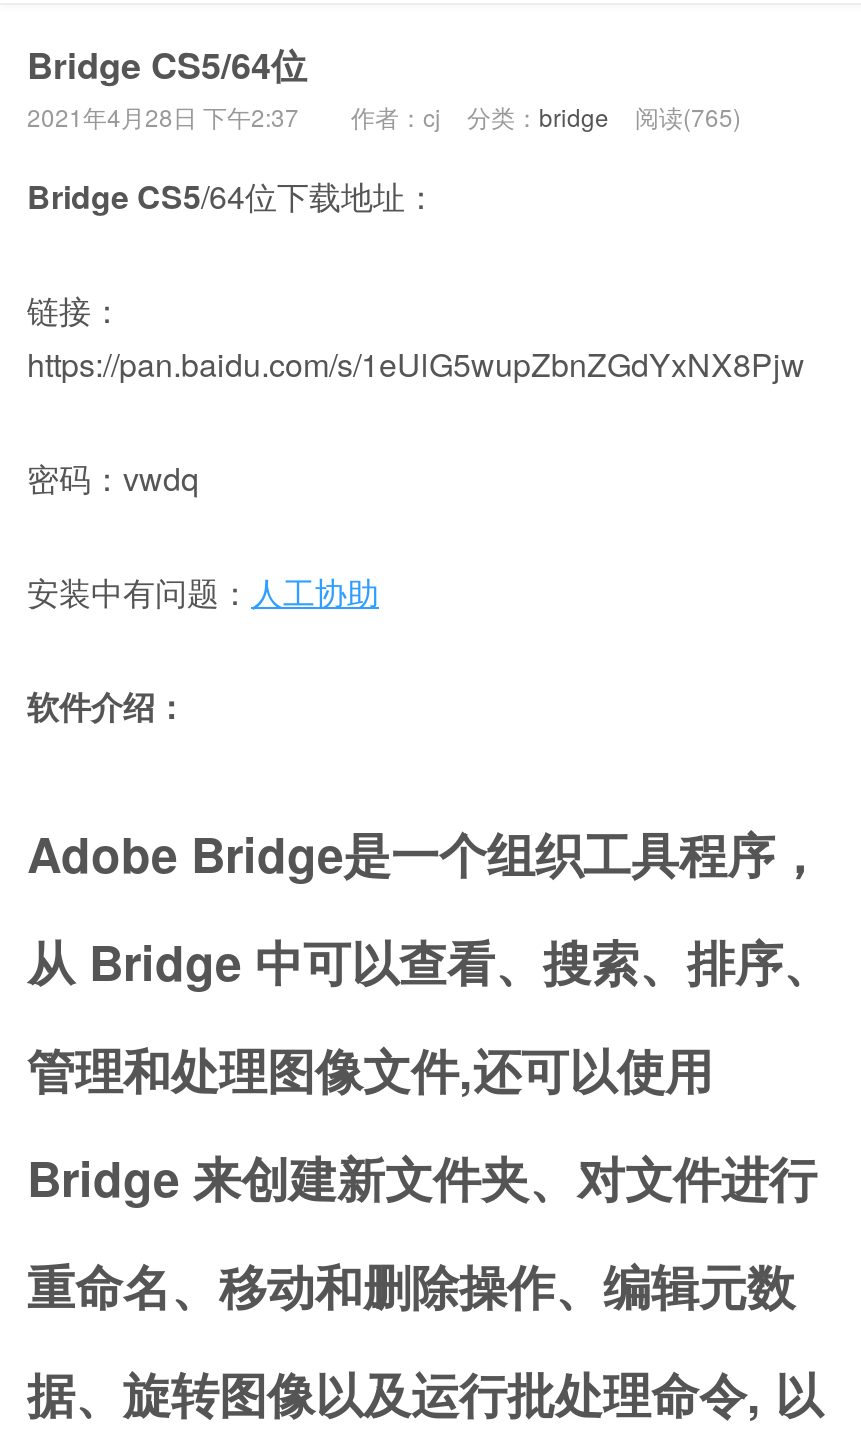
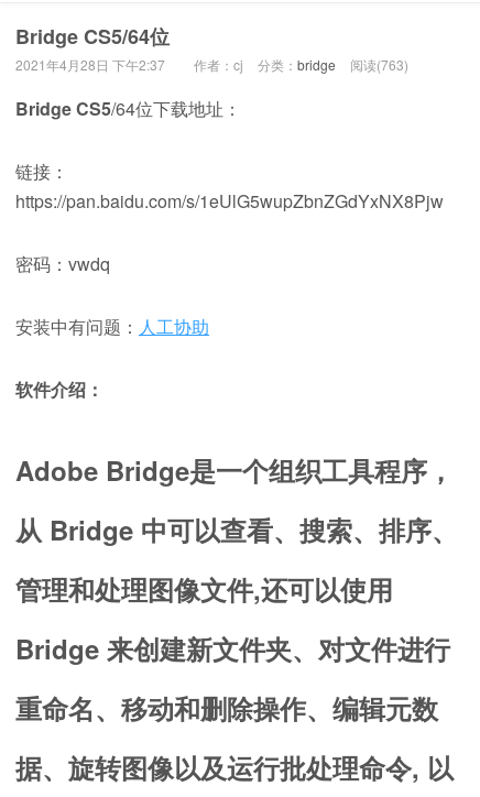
[635,99,741,133] 阅读(765) -> [350,55,408,74] 阅读(763)

